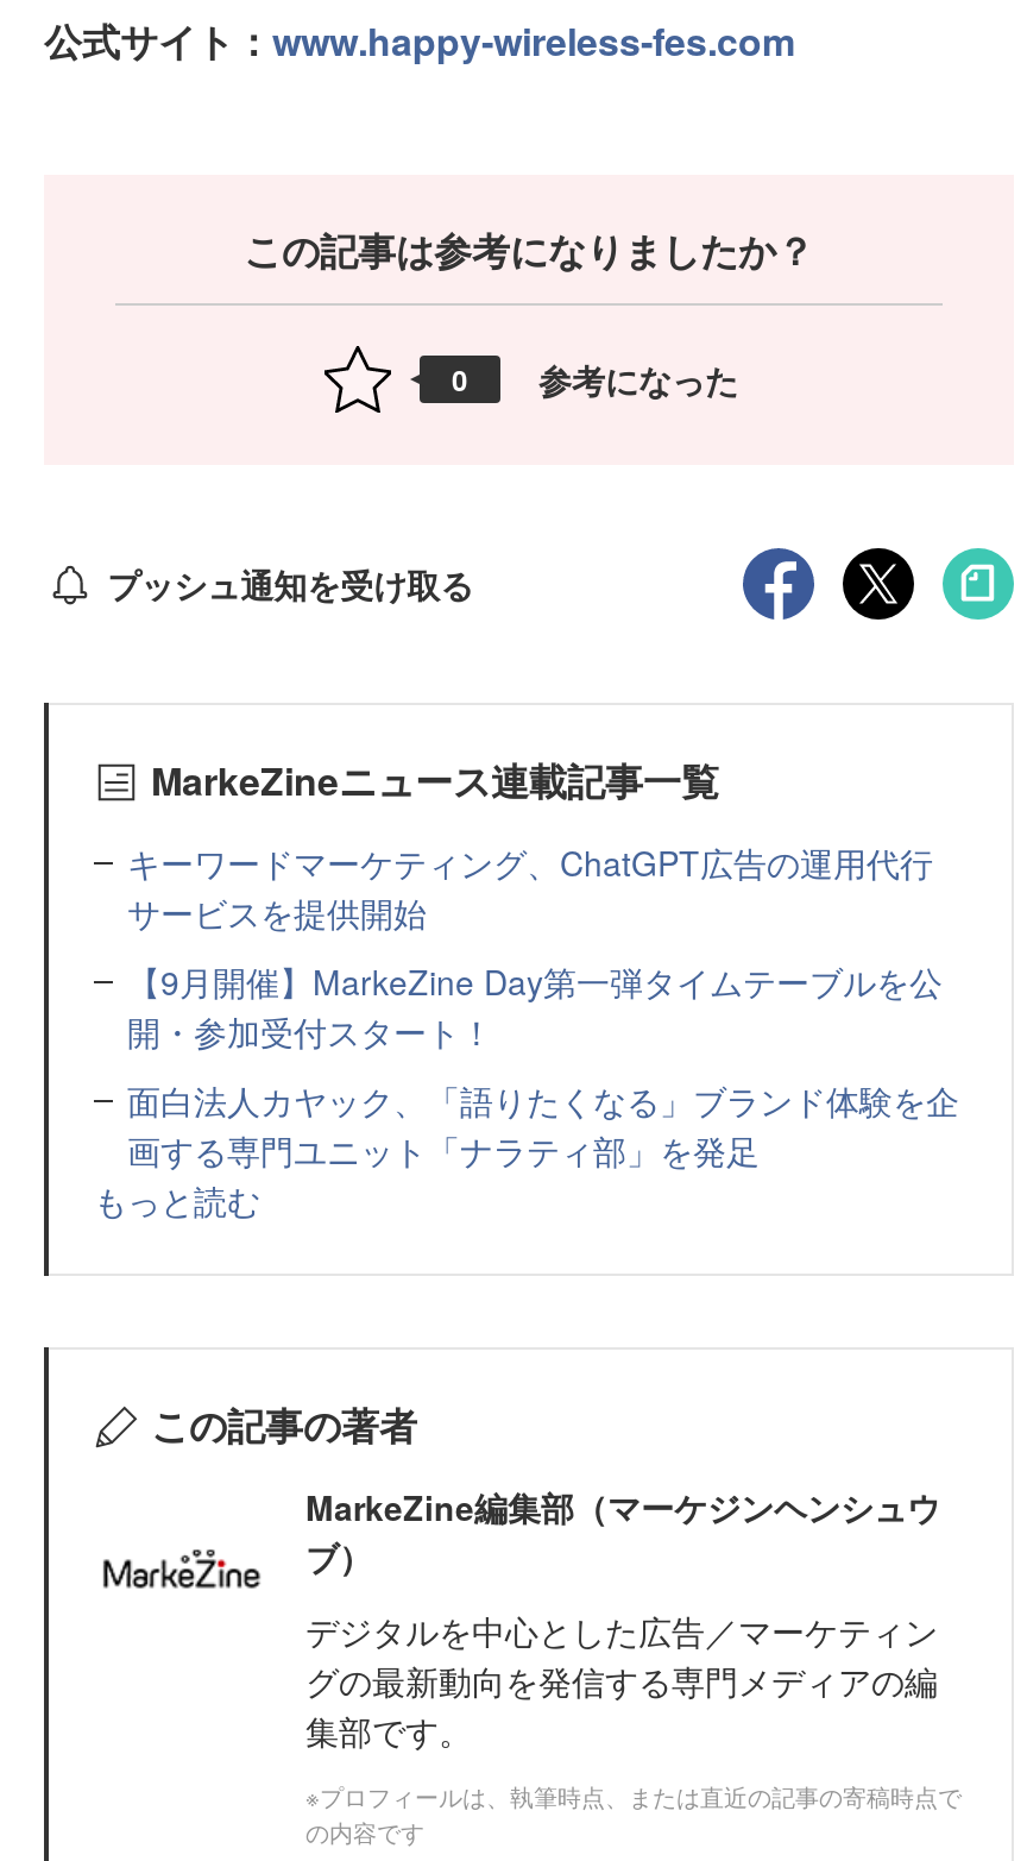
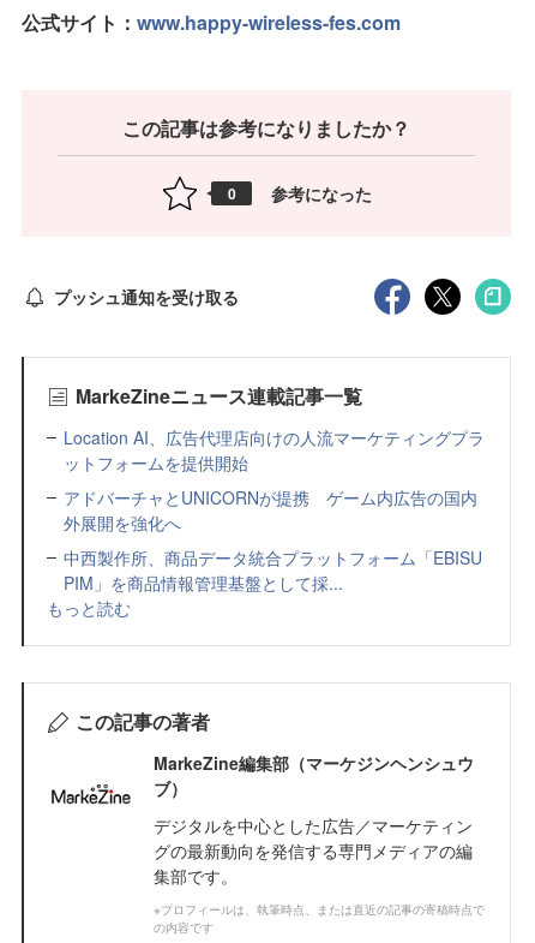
[127,838,959,1174] キーワードマーケティング、ChatGPT広告の運用代行 | サービスを提供開始 | 【9月開催】MarkeZine Day第一弾タイムテーブルを公 | 開・参加受付スタート！ | 面白法人カヤック、「語りたくなる」ブランド体験を企 | 画する専門ユニット「ナラティ部」を発足 -> [64,425,485,595] Location AI、広告代理店向けの人流マーケティングプラ | ットフォームを提供開始 | アドバーチャとUNICORNが提携 ゲーム内広告の国内 | 外展開を強化へ | 中西製作所、商品データ統合プラットフォーム「EBISU | PIM」を商品情報管理基盤として採...

